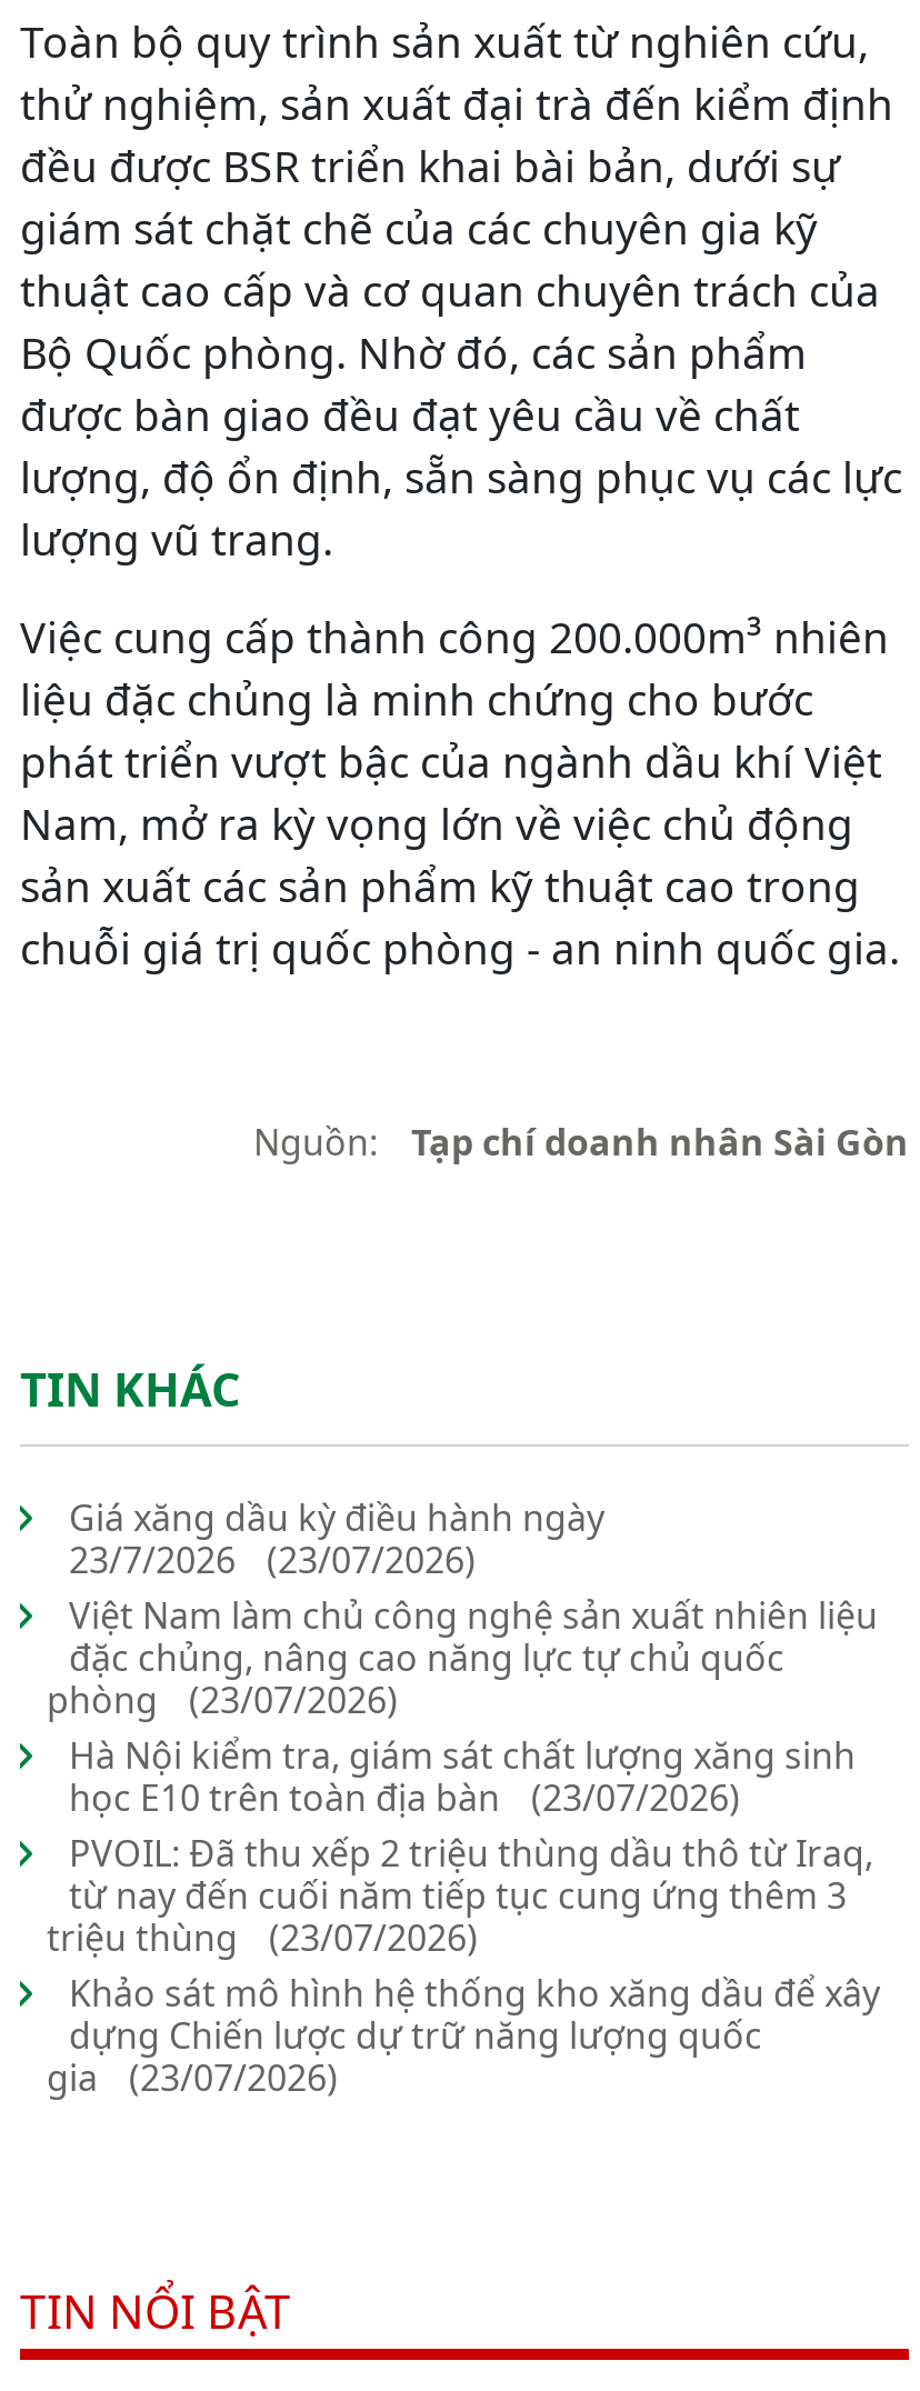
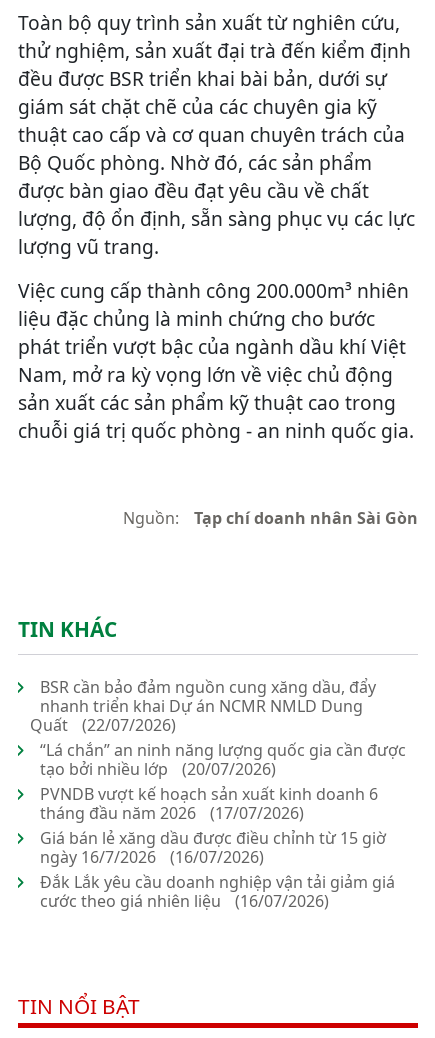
[47,1492,880,2101] Giá xăng dầu kỳ điều hành ngày | 23/7/2026 | (23/07/2026) | Việt Nam làm chủ công nghệ sản xuất nhiên liệu | đặc chủng, nâng cao năng lực tự chủ quốc | phòng | (23/07/2026) | Hà Nội kiểm tra, giám sát chất lượng xăng sinh | học E10 trên toàn địa bàn | (23/07/2026) | PVOIL: Đã thu xếp 2 triệu thùng dầu thô từ Iraq, | từ nay đến cuối năm tiếp tục cung ứng thêm 3 | triệu thùng | (23/07/2026) | Khảo sát mô hình hệ thống kho xăng dầu để xây | dựng Chiến lược dự trữ năng lượng quốc | gia | (23/07/2026) -> [30,676,406,912] BSR cần bảo đảm nguồn cung xăng dầu, đẩy | nhanh triển khai Dự án NCMR NMLD Dung | Quất | (22/07/2026) | “Lá chắn” an ninh năng lượng quốc gia cần được | tạo bởi nhiều lớp | (20/07/2026) | PVNDB vượt kế hoạch sản xuất kinh doanh 6 | tháng đầu năm 2026 | (17/07/2026) | Giá bán lẻ xăng dầu được điều chỉnh từ 15 giờ | ngày 16/7/2026 | (16/07/2026) | Đắk Lắk yêu cầu doanh nghiệp vận tải giảm giá | cước theo giá nhiên liệu | (16/07/2026)

